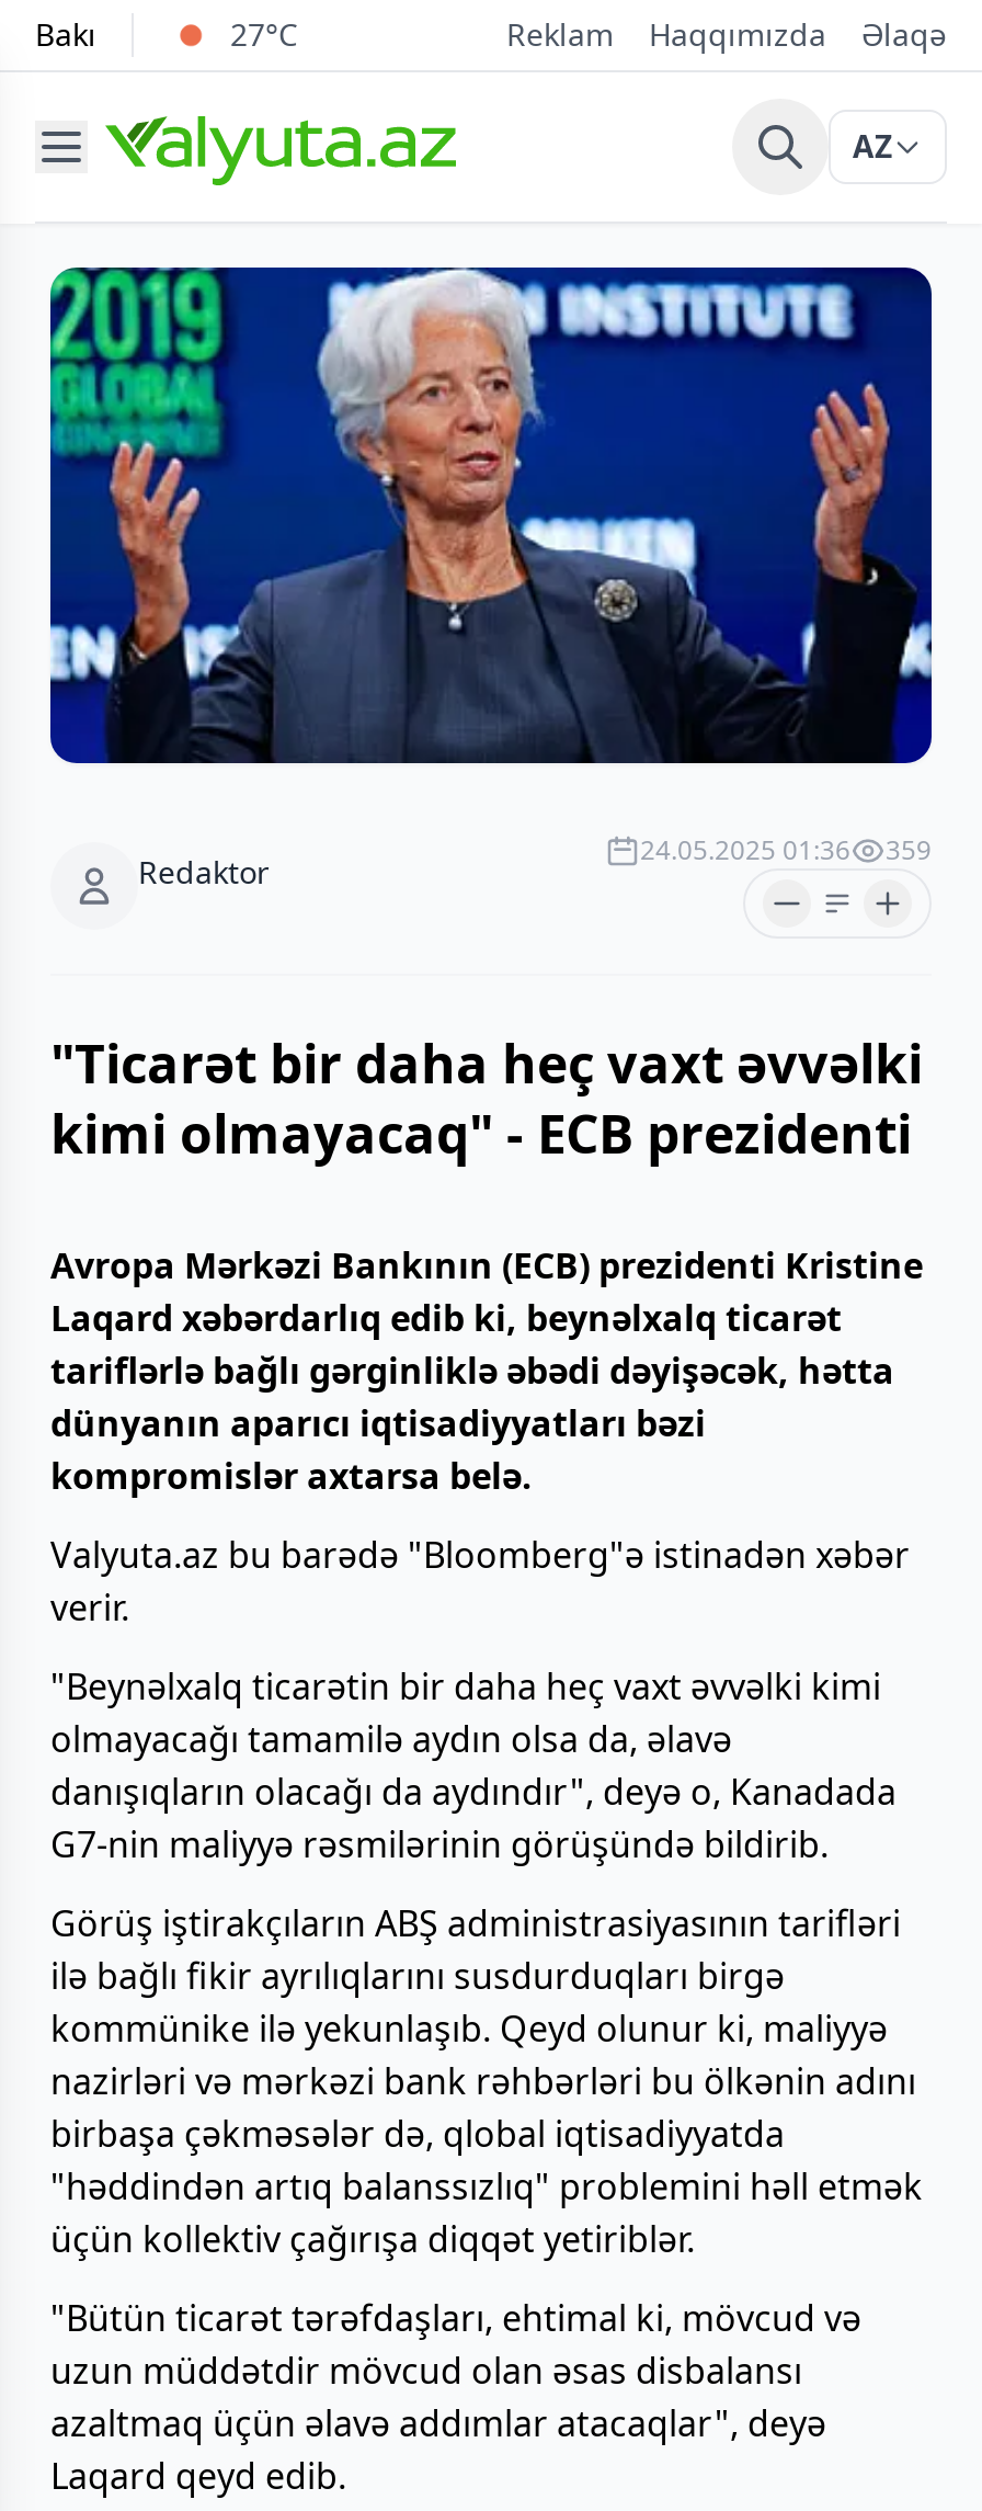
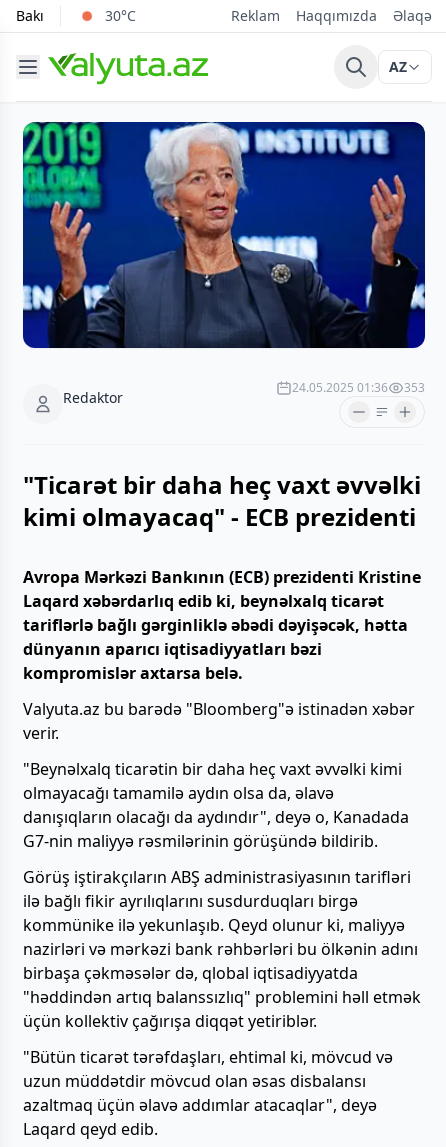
[230,13,298,55] 27°C -> [105,6,136,25] 30°C
[640,831,932,868] 24.05.2025 01:36 359 -> [292,379,425,396] 24.05.2025 01:36 353

